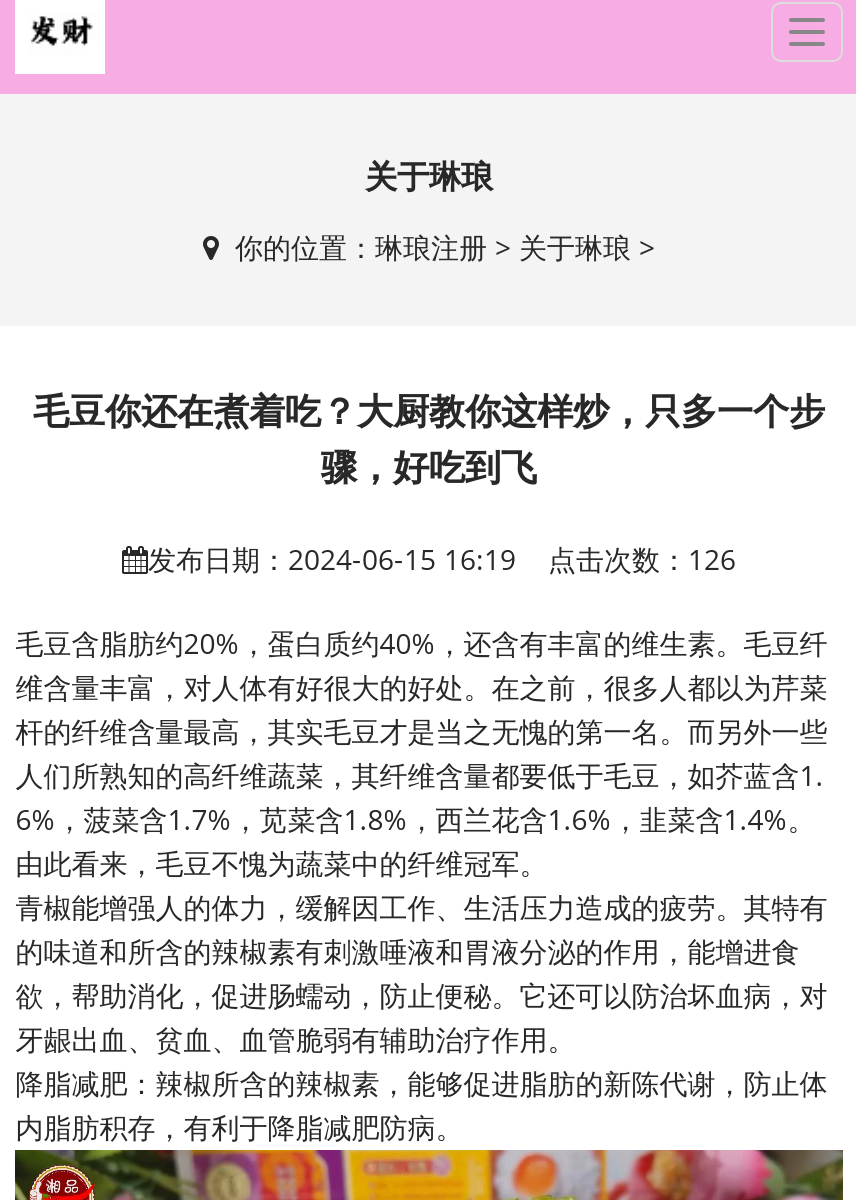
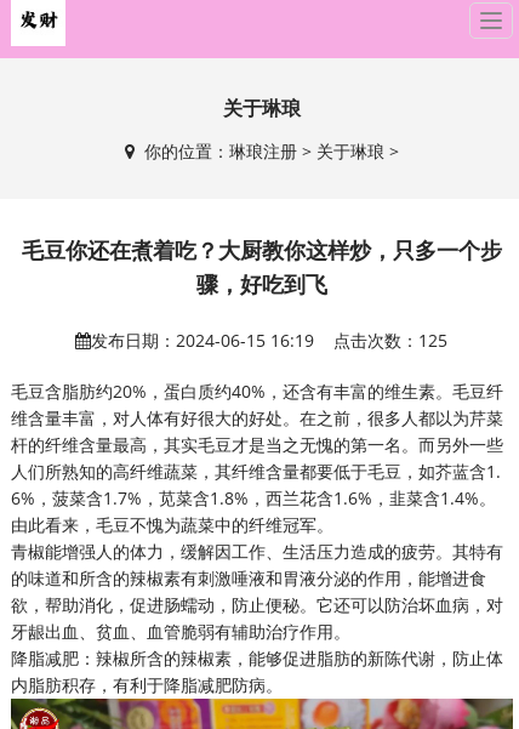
[148,540,736,578] 发布日期：2024-06-15 16:19 点击次数：126 -> [92,329,448,352] 发布日期：2024-06-15 16:19 点击次数：125

